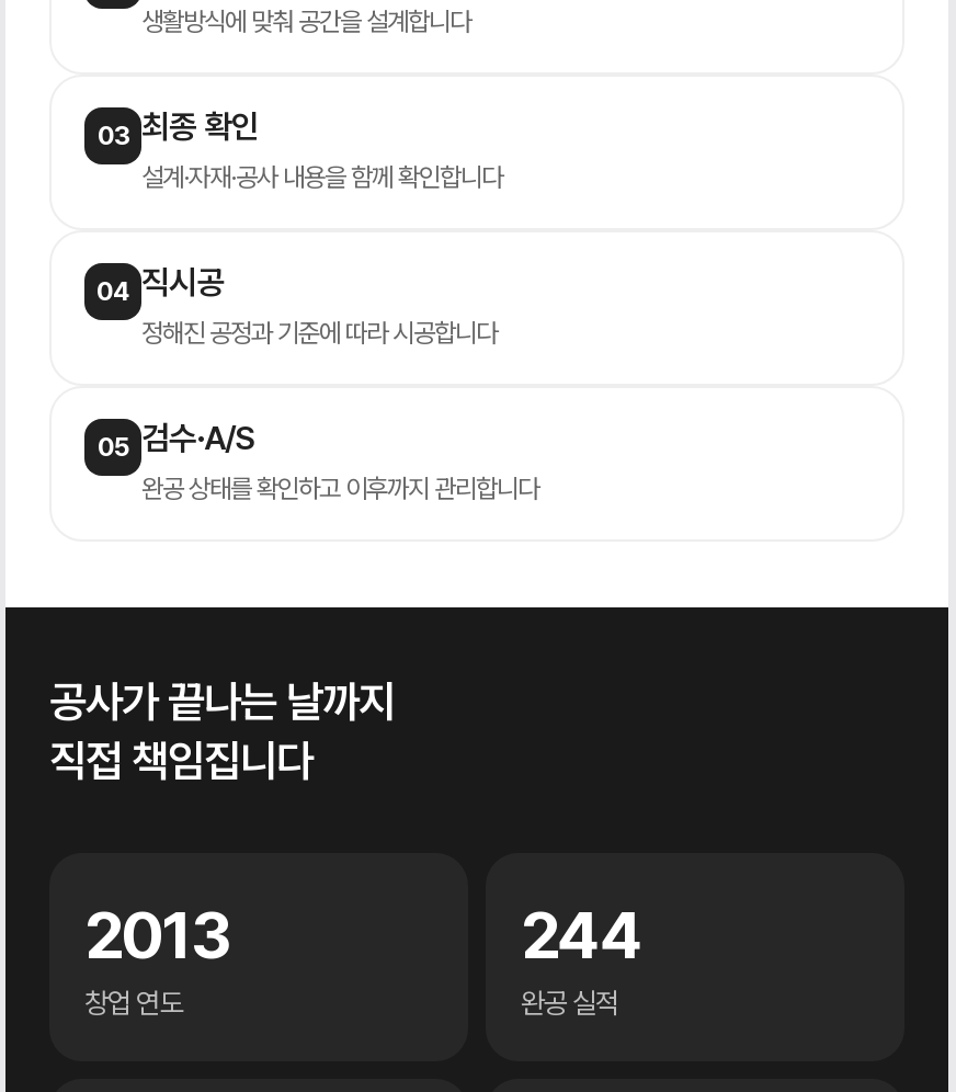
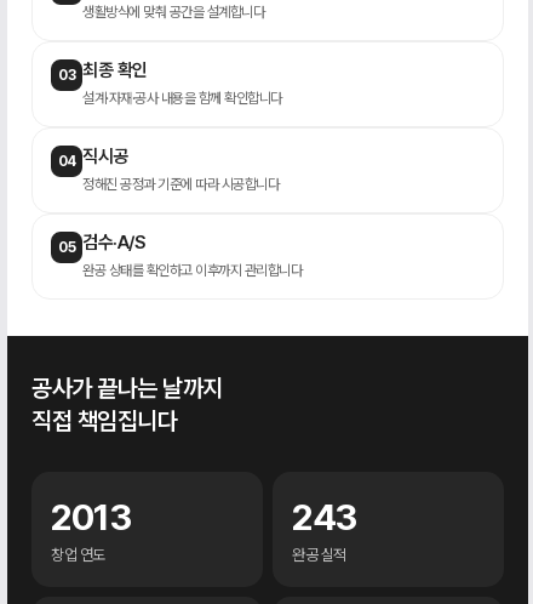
[521,895,642,974] 244 -> [292,495,357,539] 243

